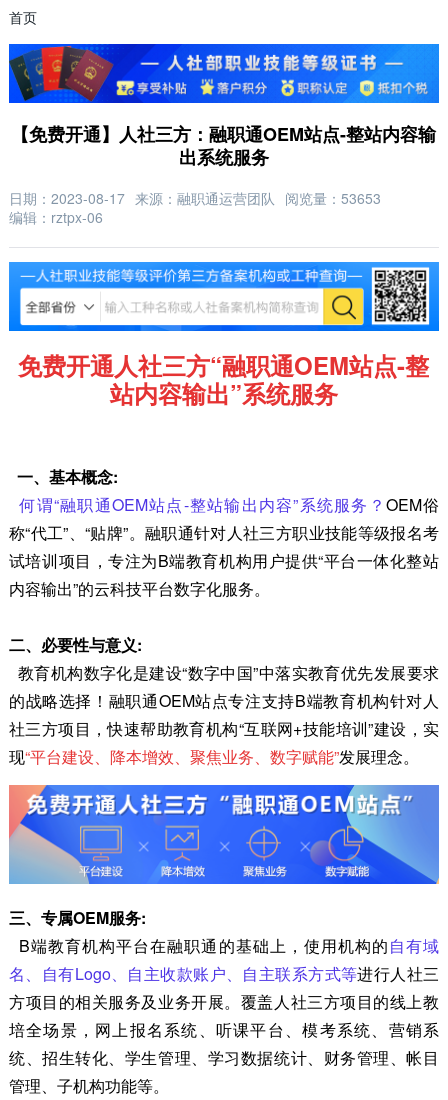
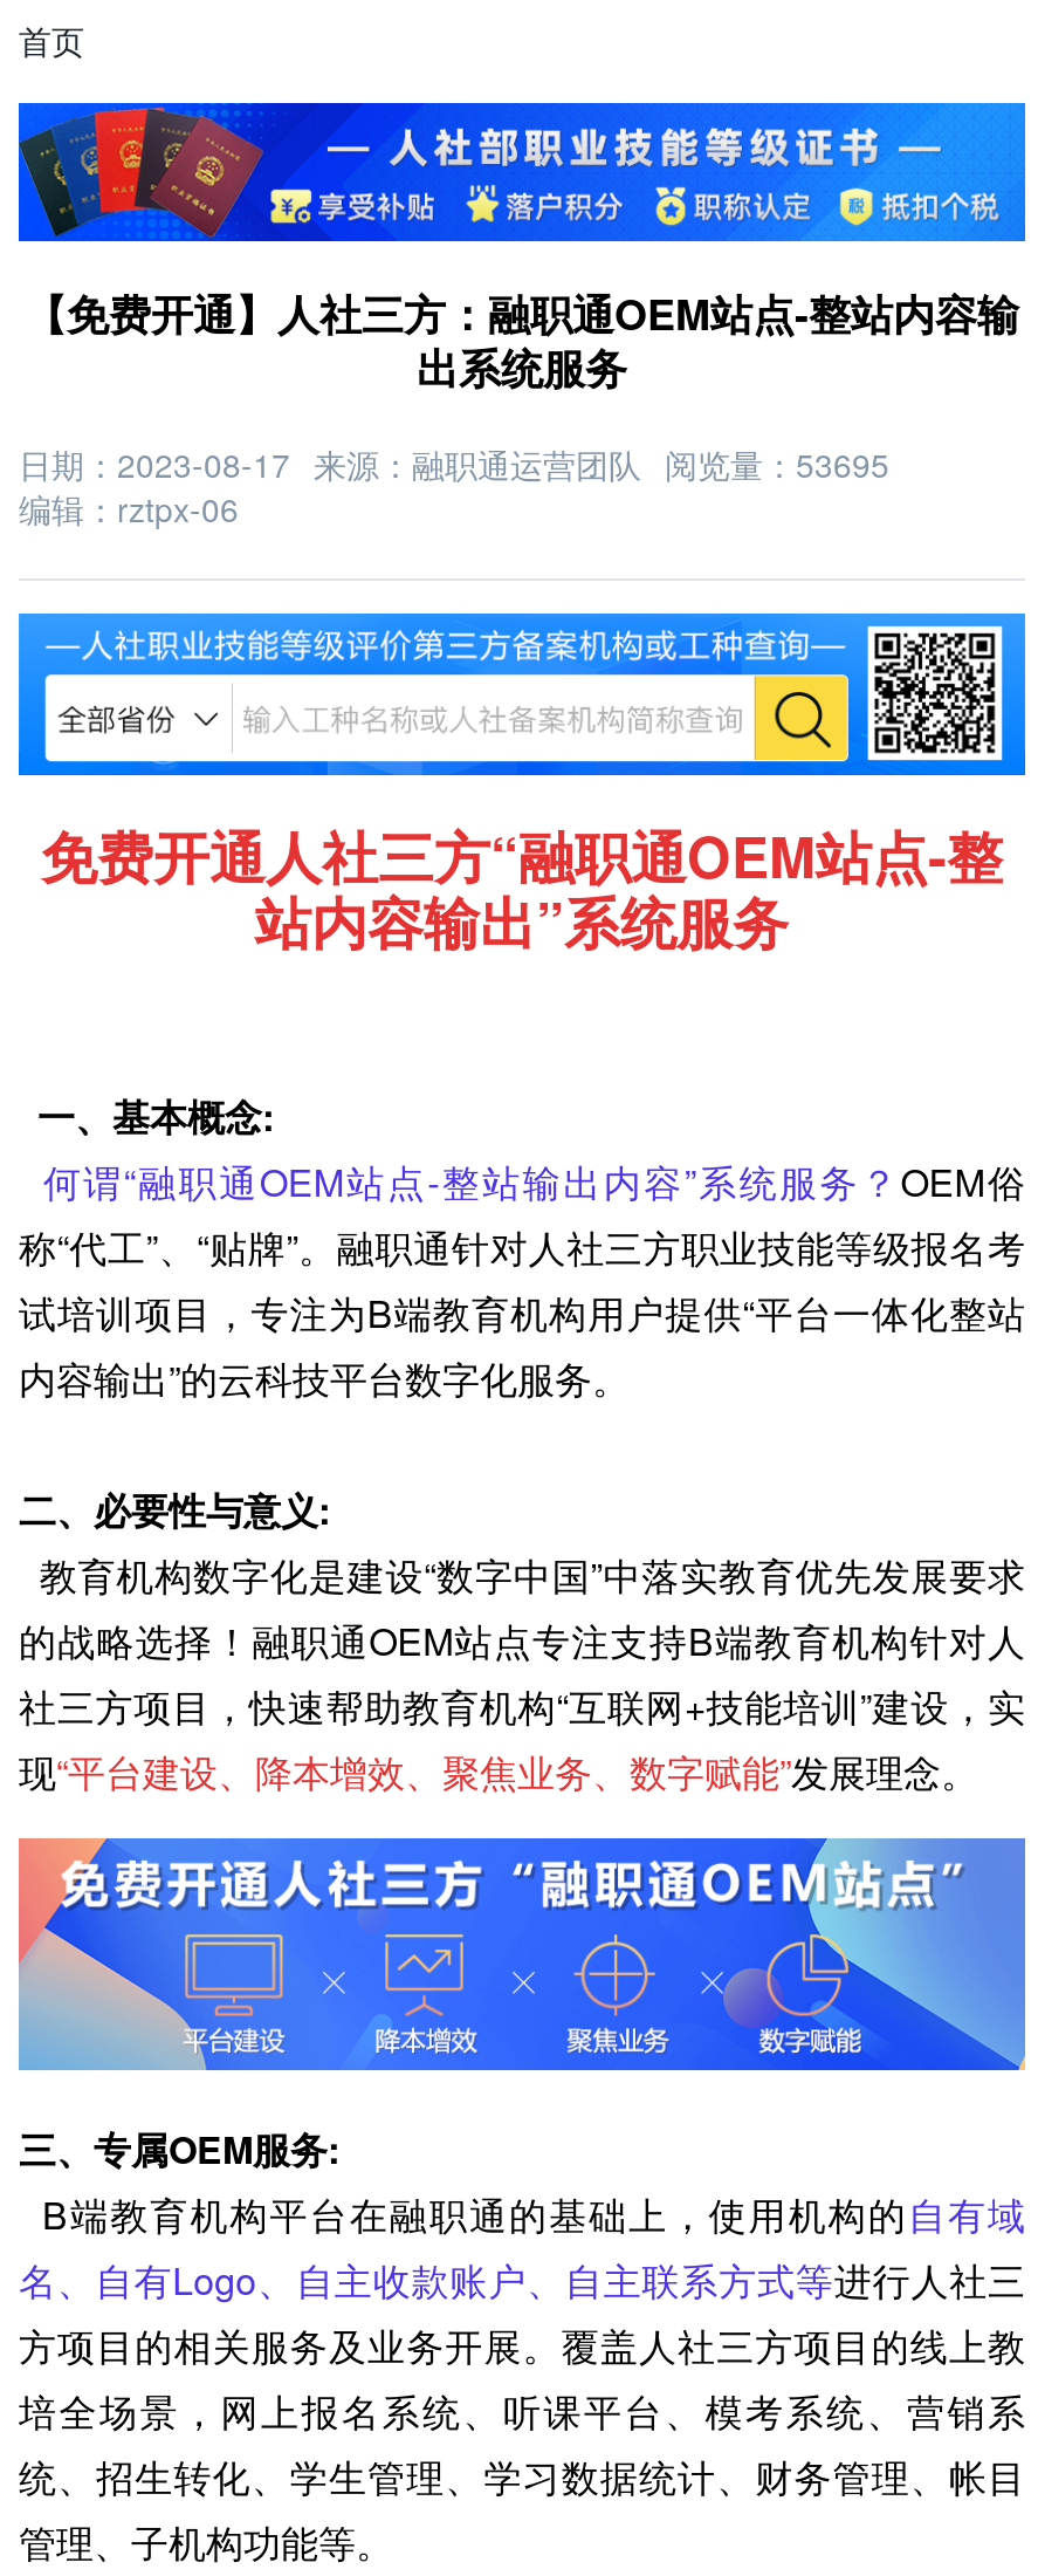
[9,188,381,208] 日期：2023-08-17 来源：融职通运营团队 阅览量：53653 -> [19,441,889,488] 日期：2023-08-17 来源：融职通运营团队 阅览量：53695

